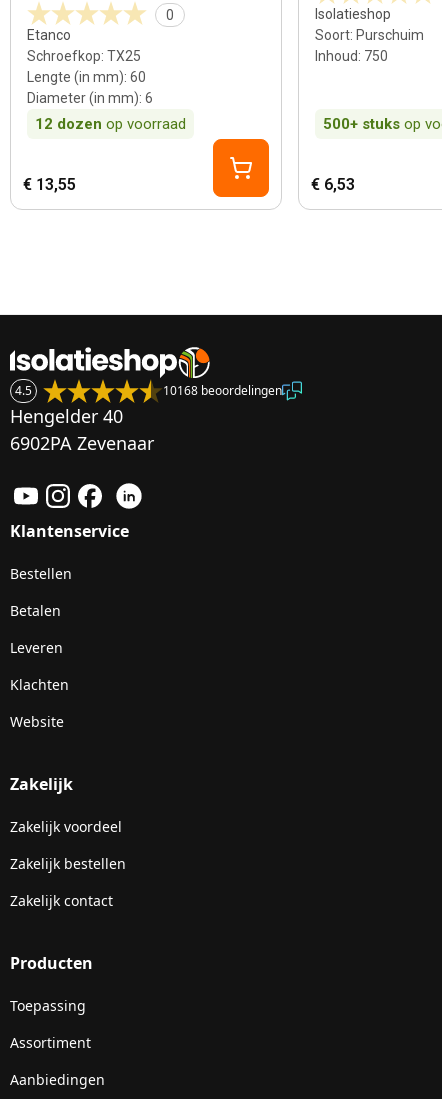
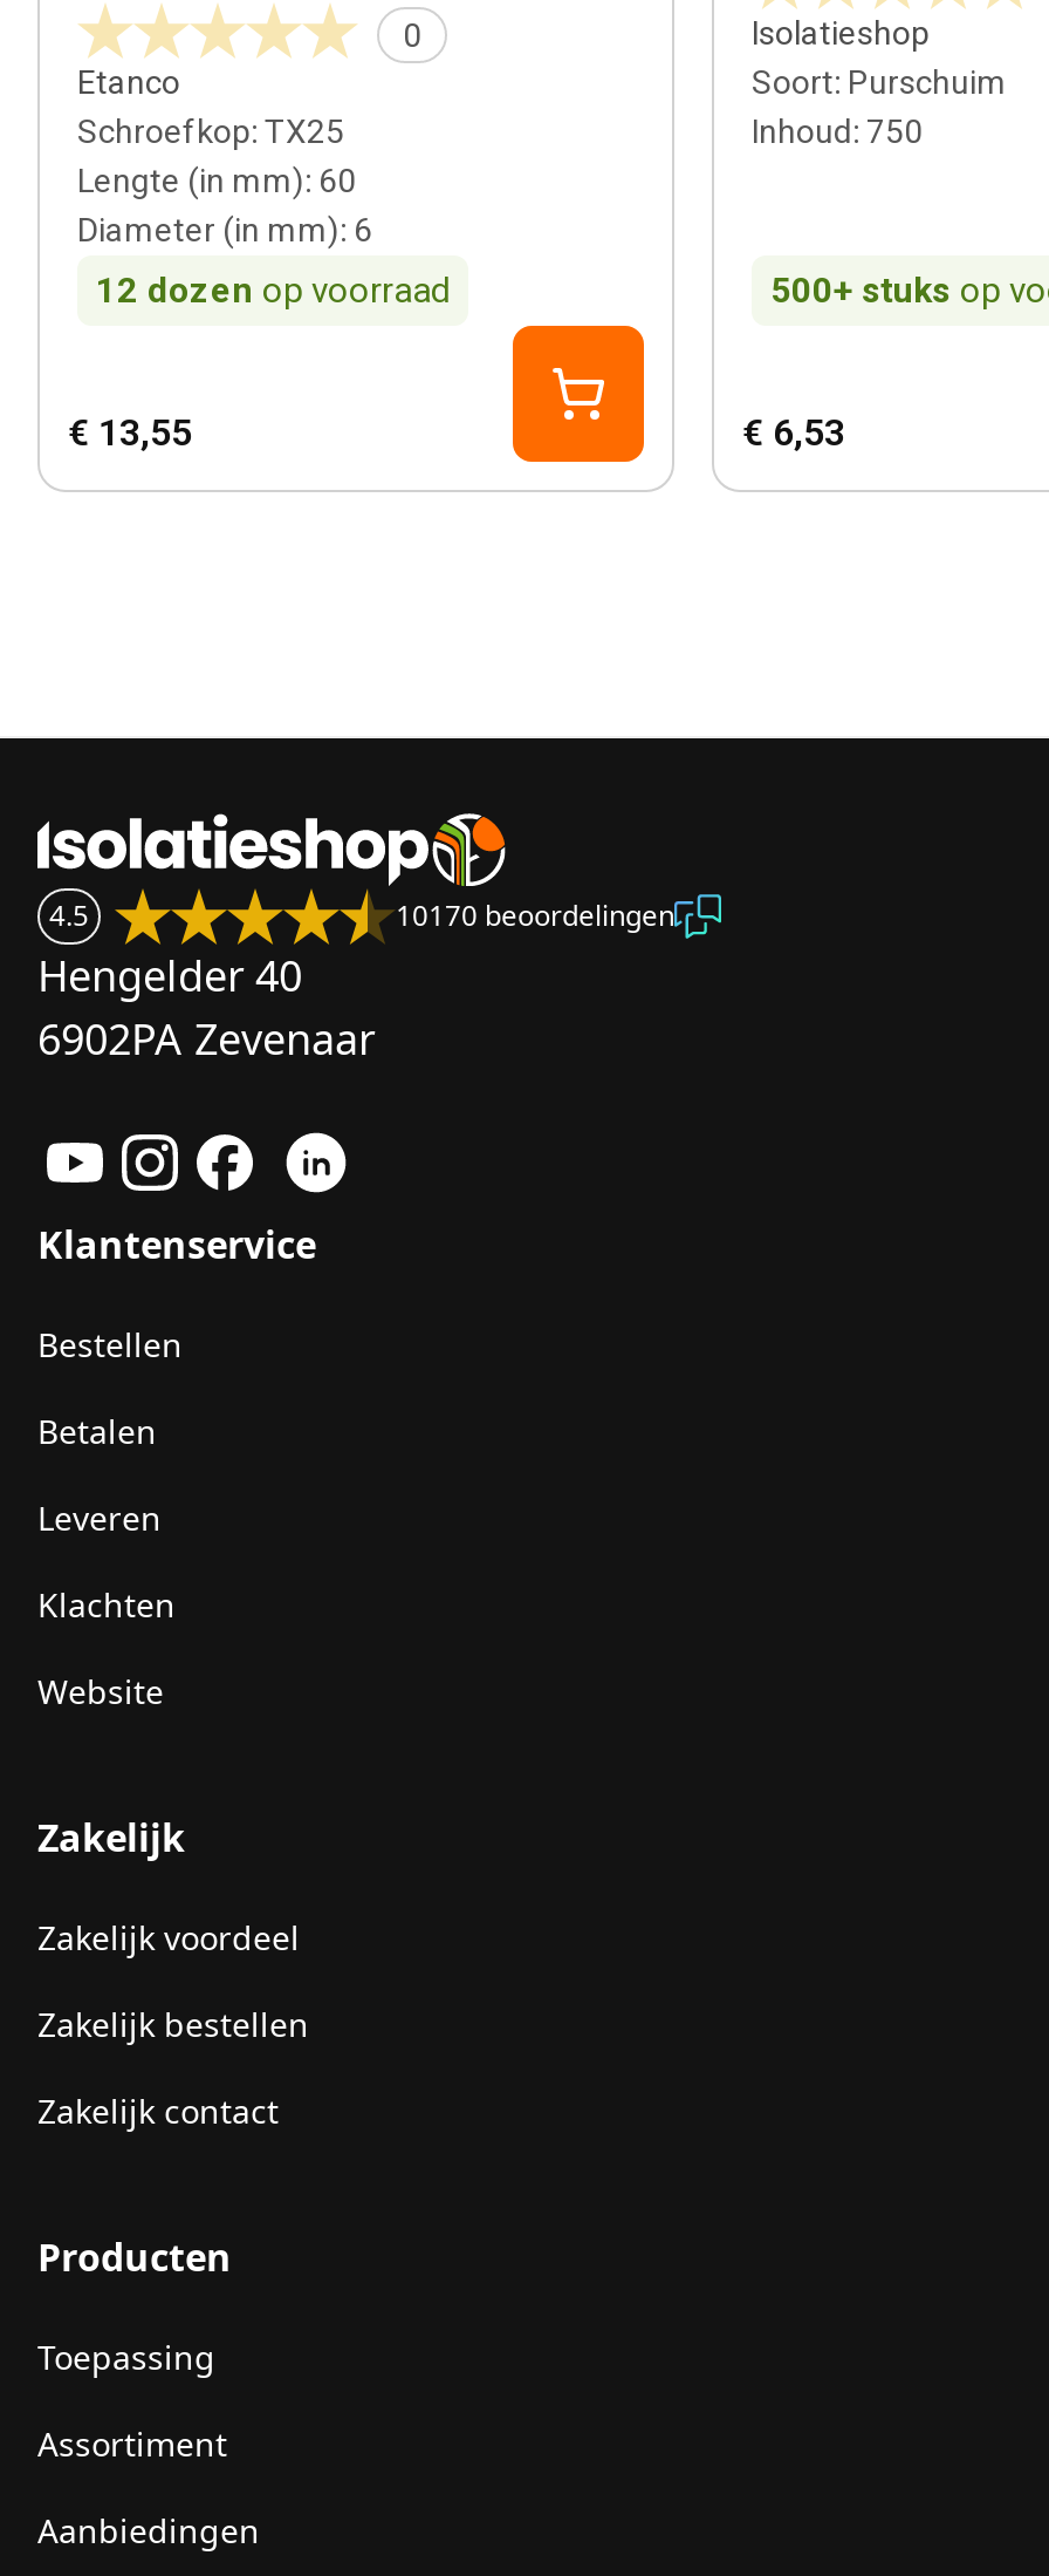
[163,382,282,399] 10168 beoordelingen -> [396,895,674,935] 10170 beoordelingen

